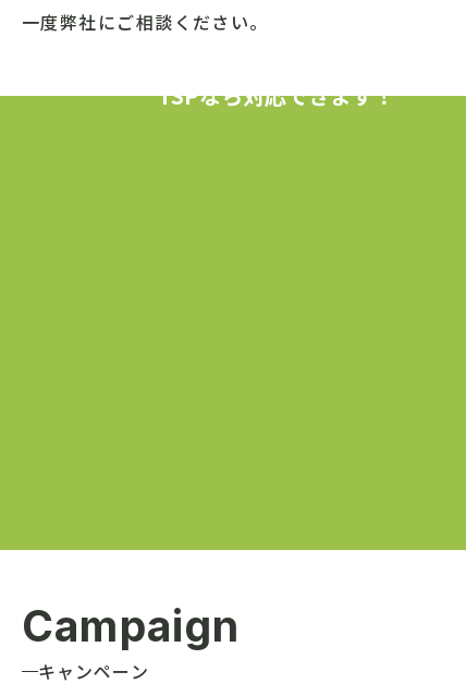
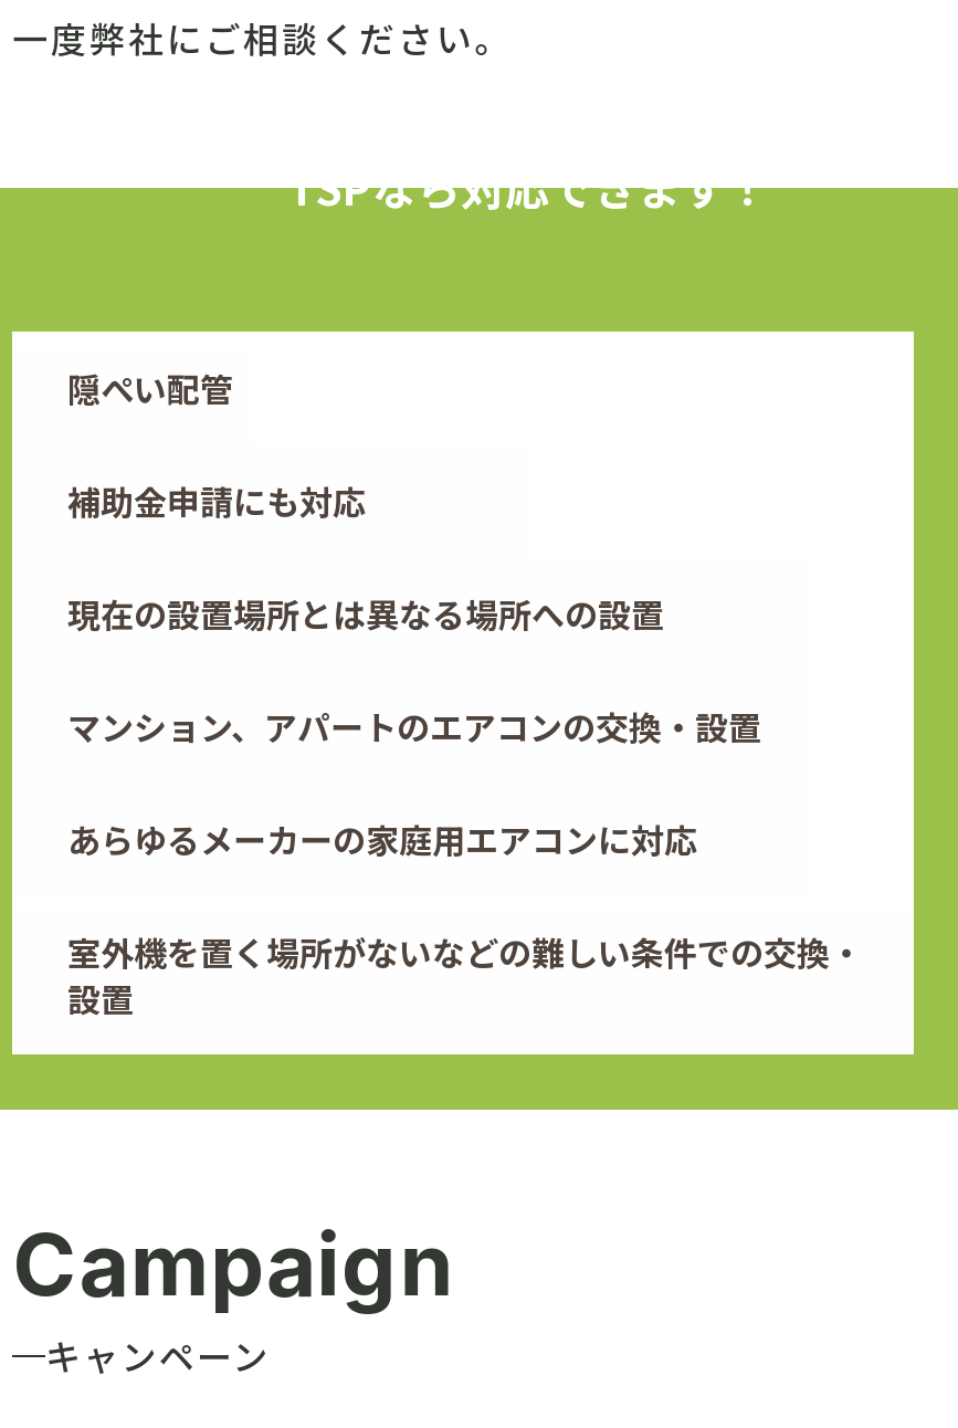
none -> [10,329,916,1057] [image]
[22,600,240,651] Campaign -> [12,364,863,1314] 隠ぺい配管 | 補助金申請にも対応 | 現在の設置場所とは異なる場所への設置 | マンション、アパートのエアコンの交換・設置 | あらゆるメーカーの家庭用エアコンに対応 | 室外機を置く場所がないなどの難しい条件での交換・ | 設置 | Campaign

